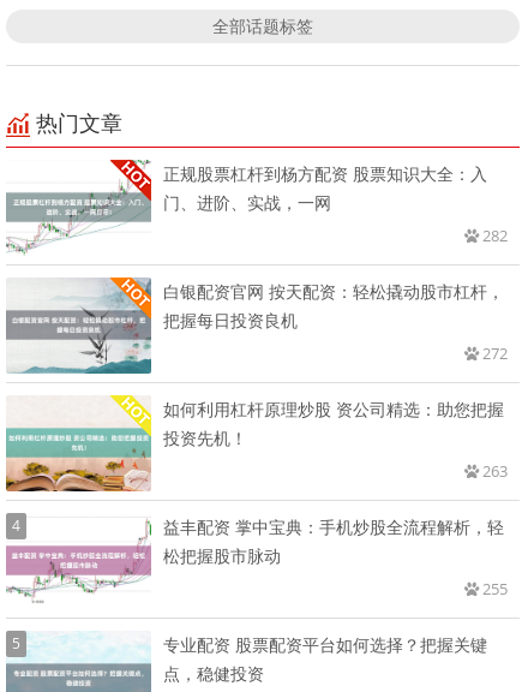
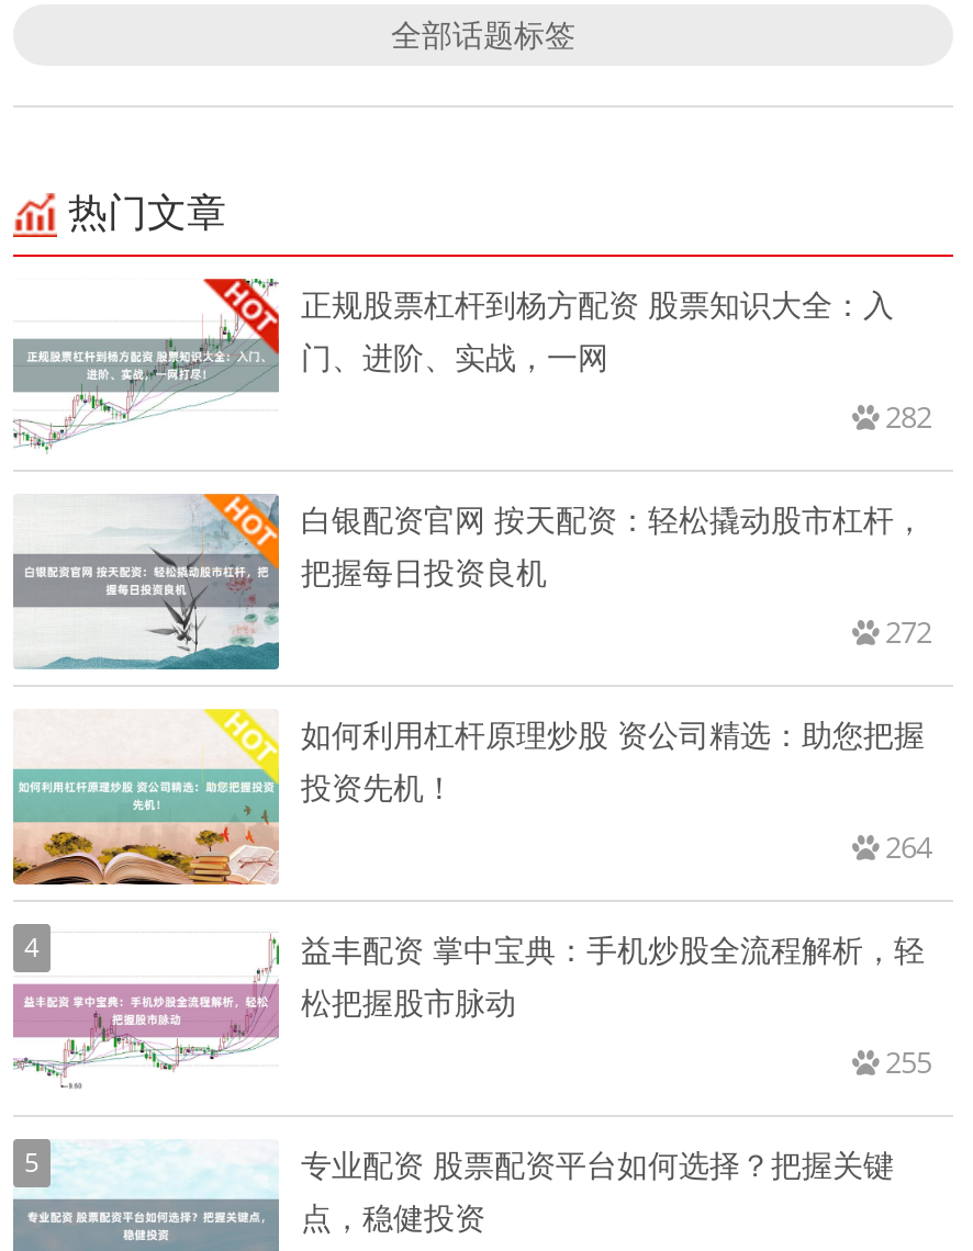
[482,460,508,481] 263 -> [885,826,931,866] 264

